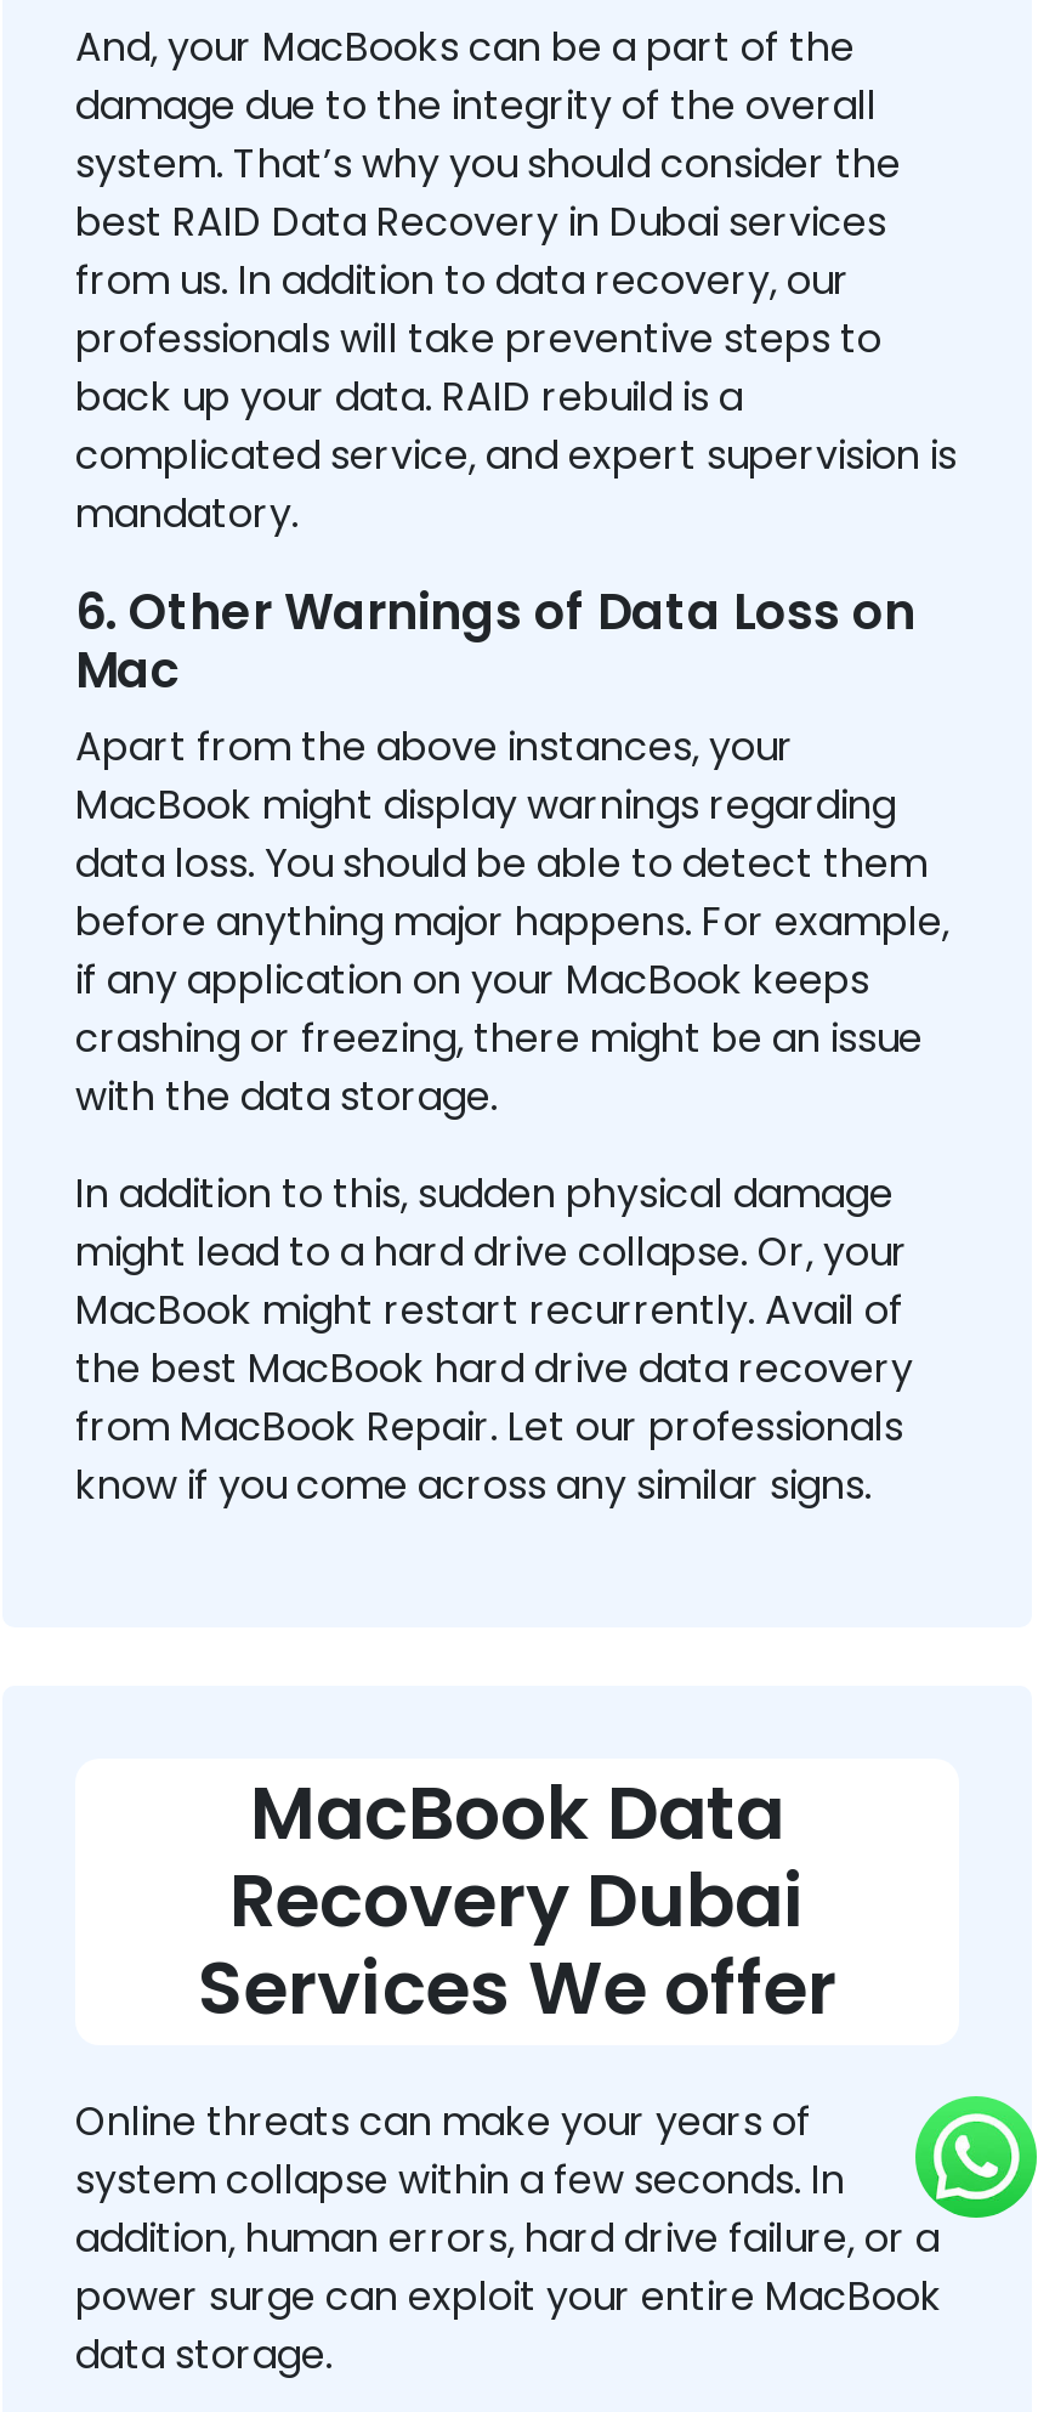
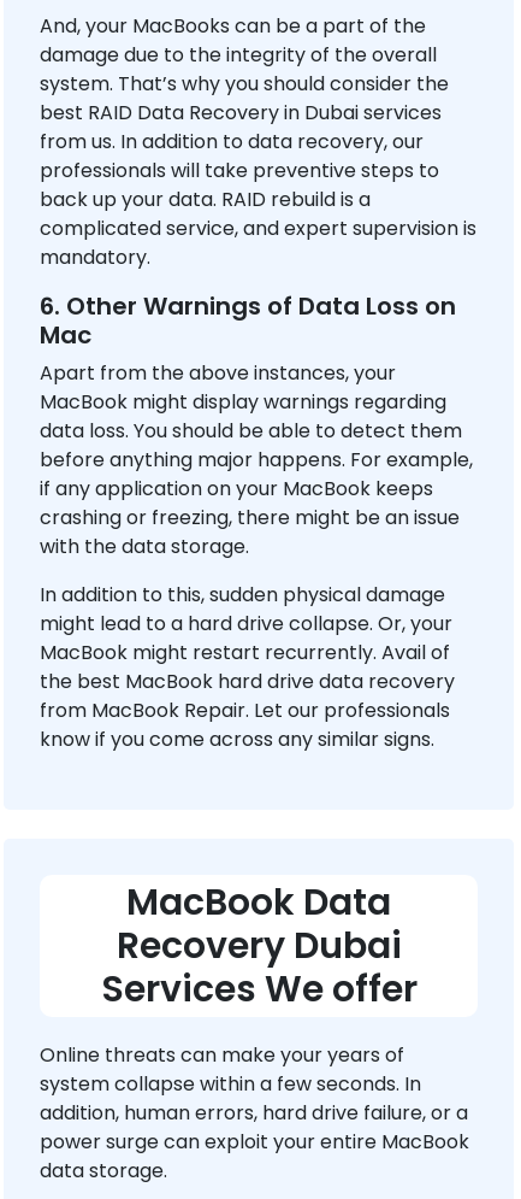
[913,2094,1039,2220] [image] -> none

